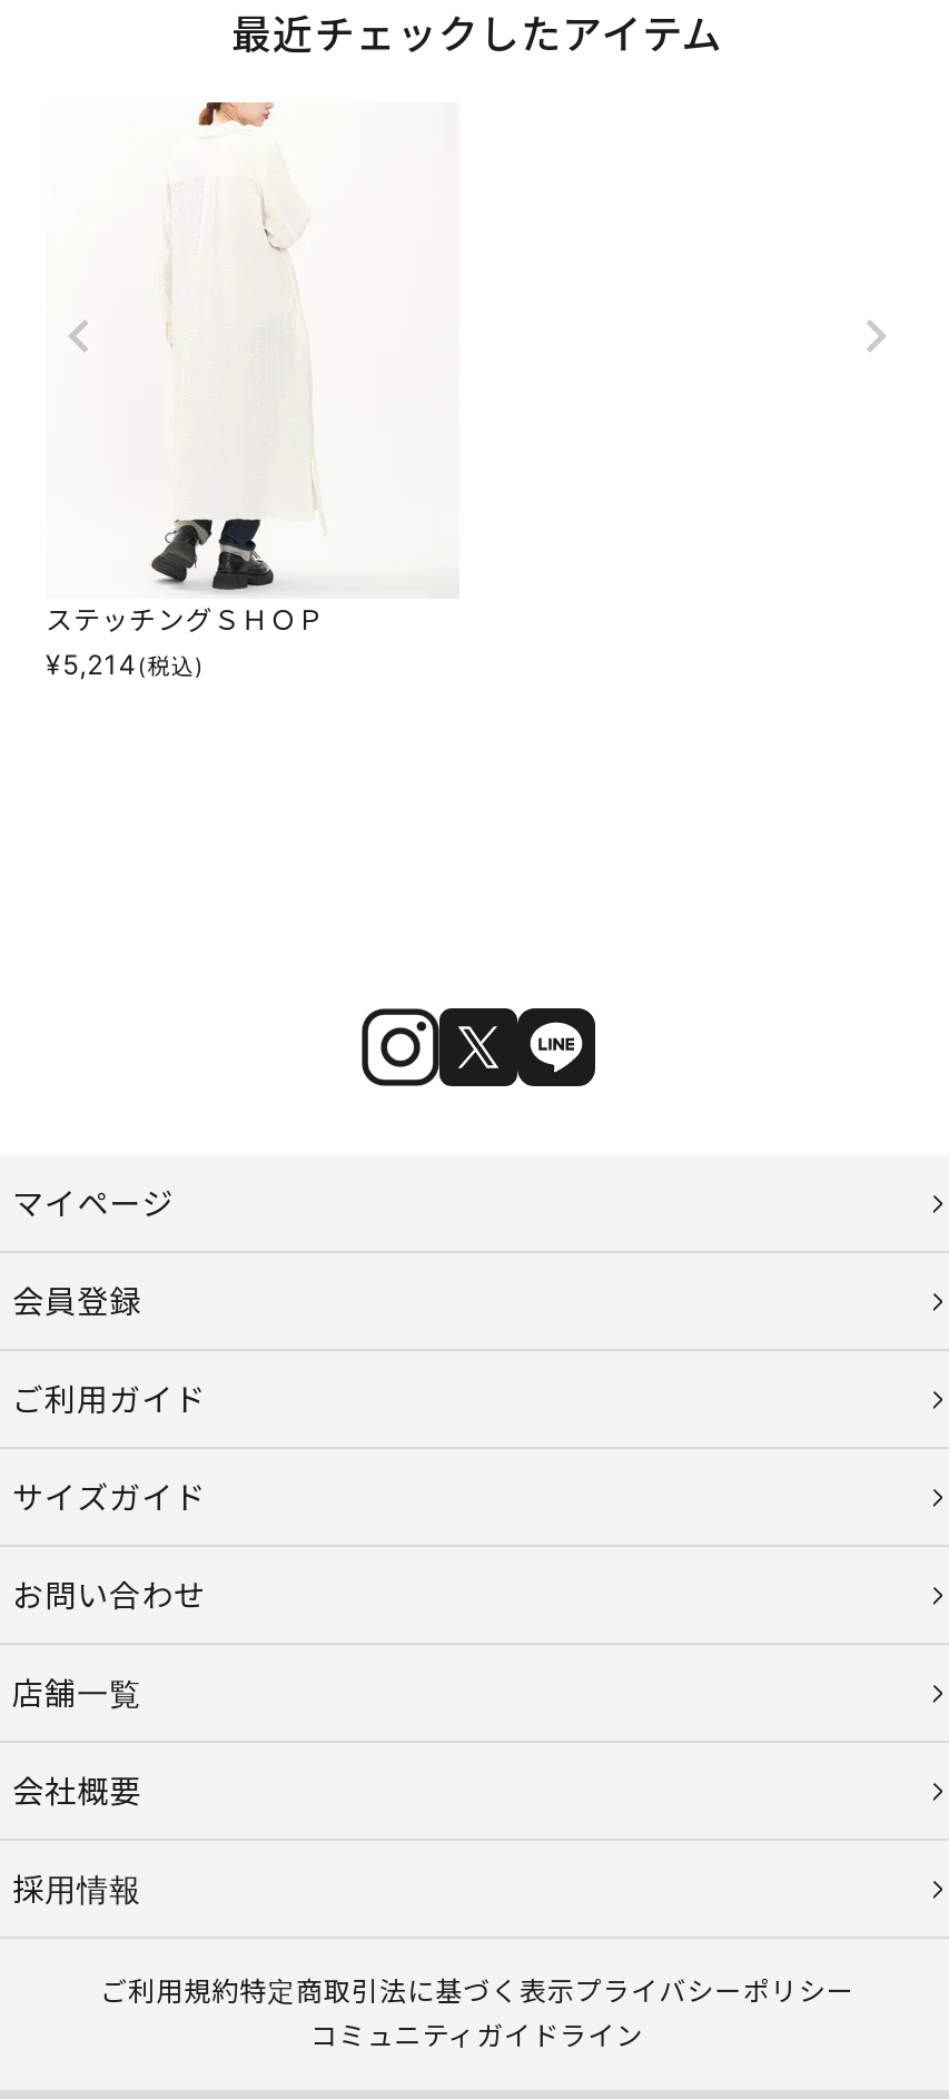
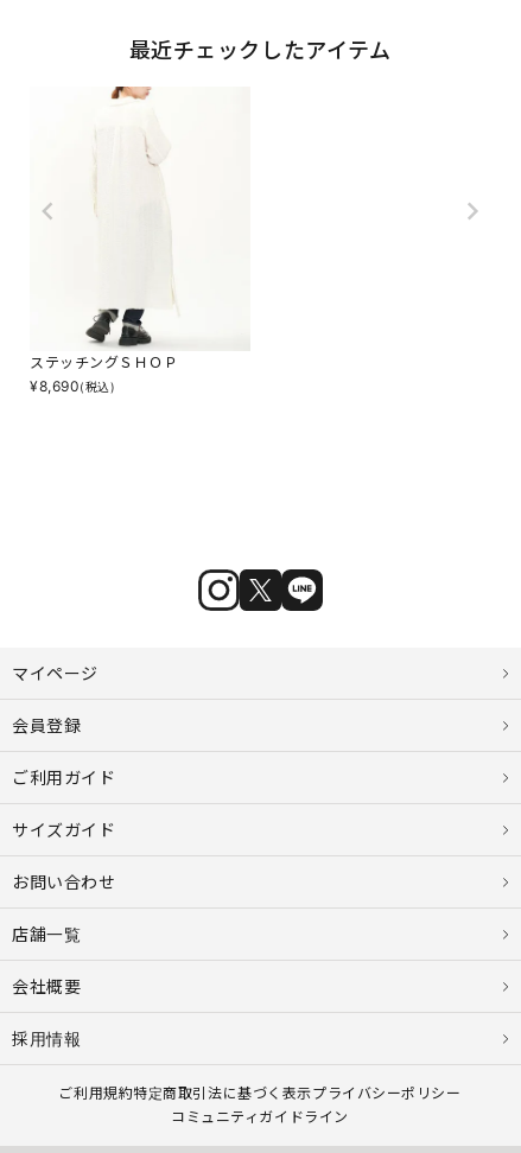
[46,649,205,682] ¥5,214(税込) -> [30,378,116,395] ¥8,690(税込)

